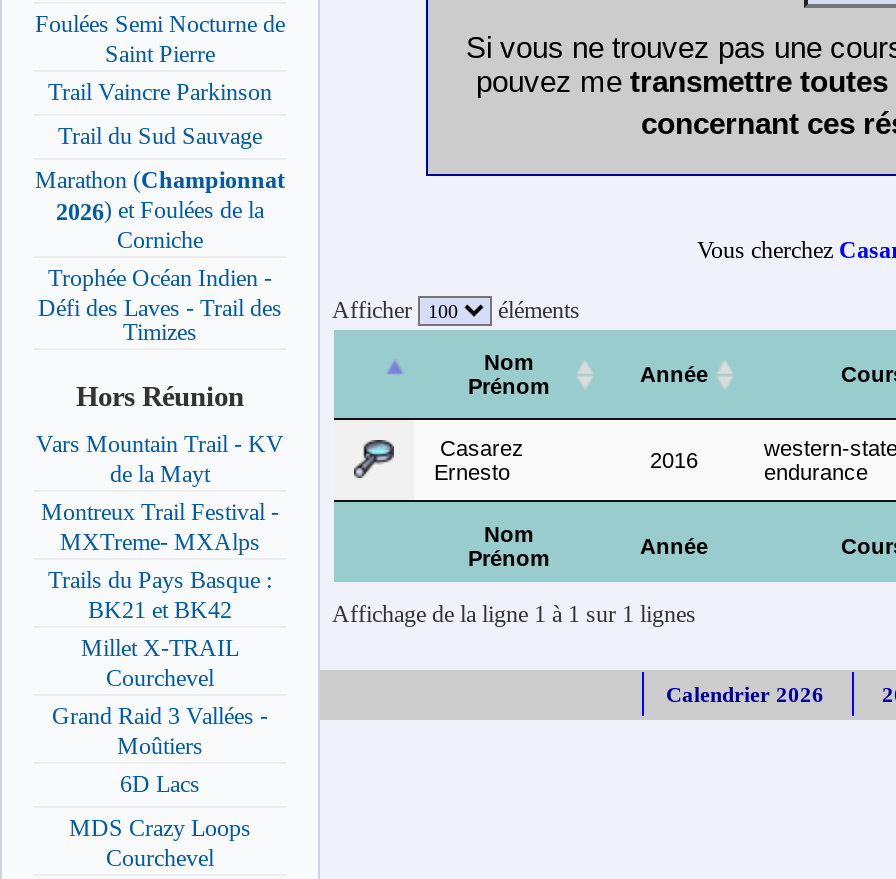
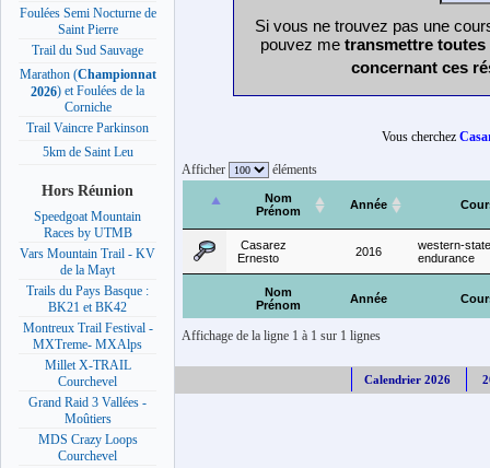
moved [48,78,272,106] -> [26,120,149,136]: Trail Vaincre Parkinson
[38,264,282,342] Trophée Océan Indien - | Défi des Laves - Trail des | Timizes -> [42,145,133,160] 5km de Saint Leu
none -> [34,209,141,239] Speedgoat Mountain | Races by UTMB
moved [41,499,279,553] -> [22,321,153,350]: Montreux Trail Festival - | MXTreme- MXAlps
[120,771,200,799] 6D Lacs -> none

